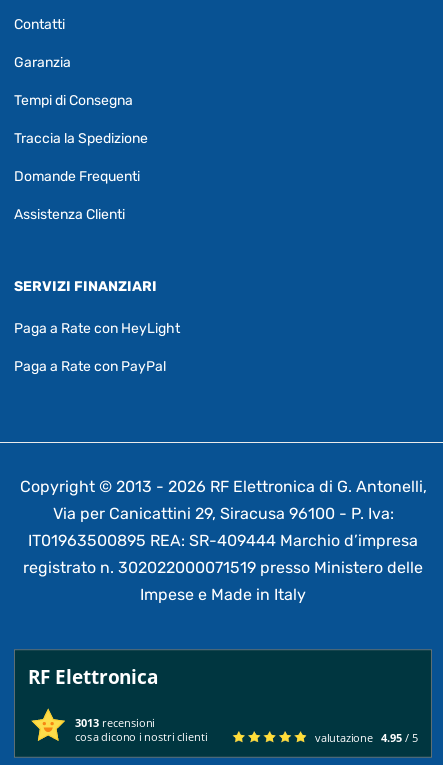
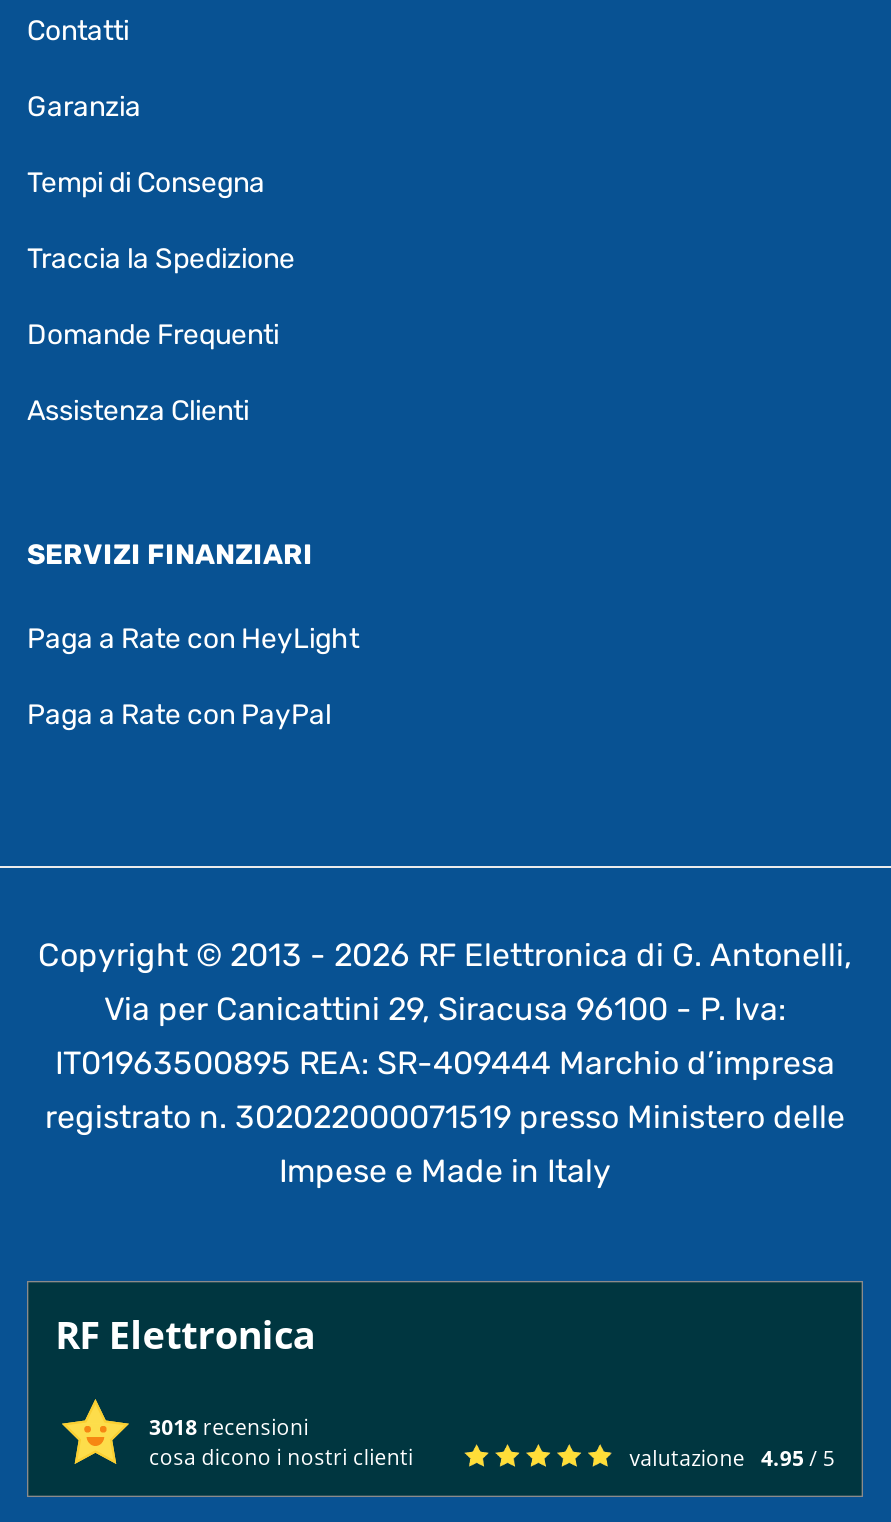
[75,715,155,730] 3013 recensioni -> [149,1412,309,1441] 3018 recensioni

